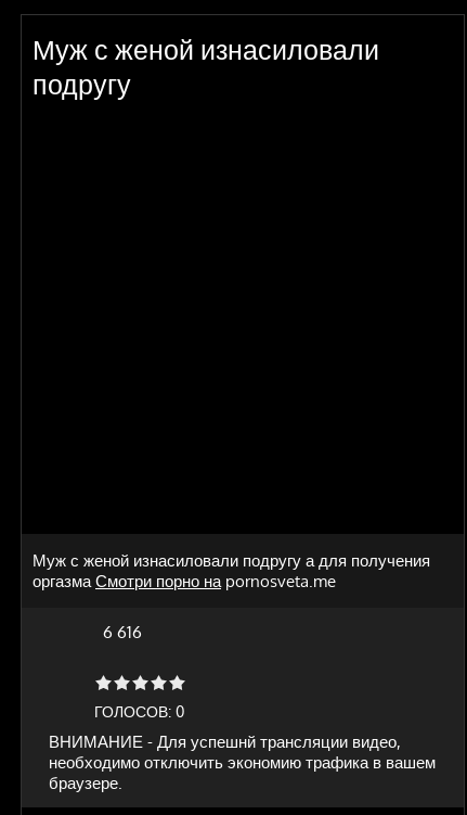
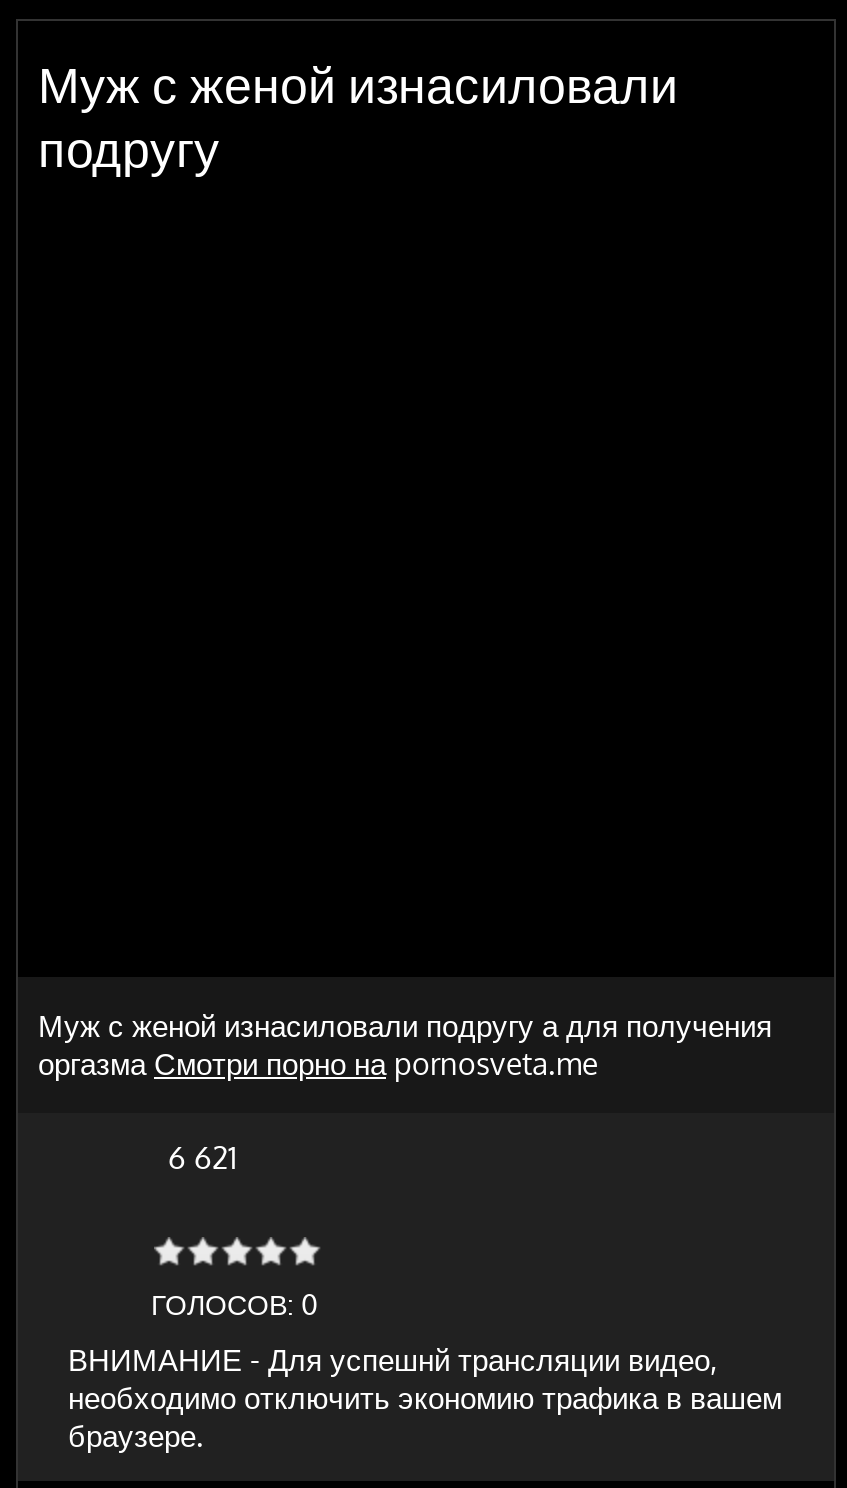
[103,622,142,642] 6 616 -> [168,1139,238,1177] 6 621

